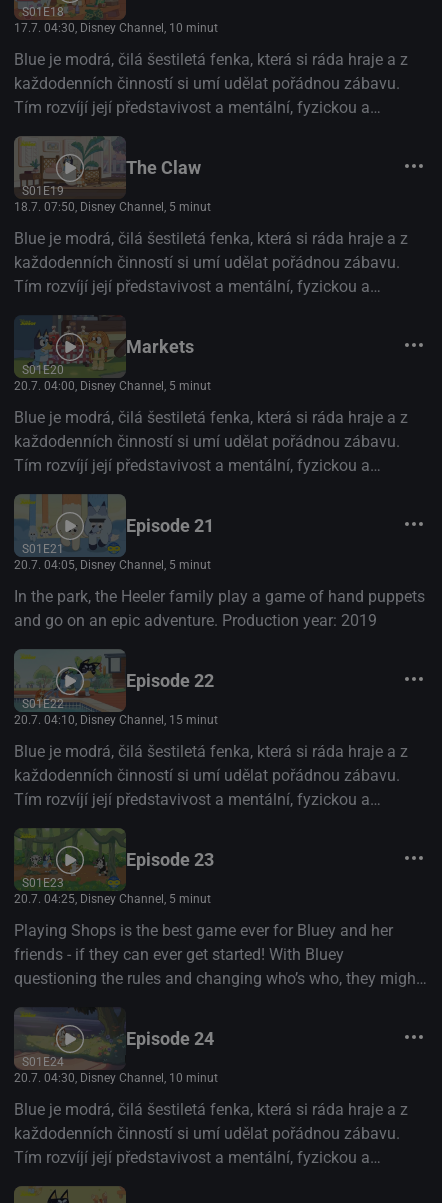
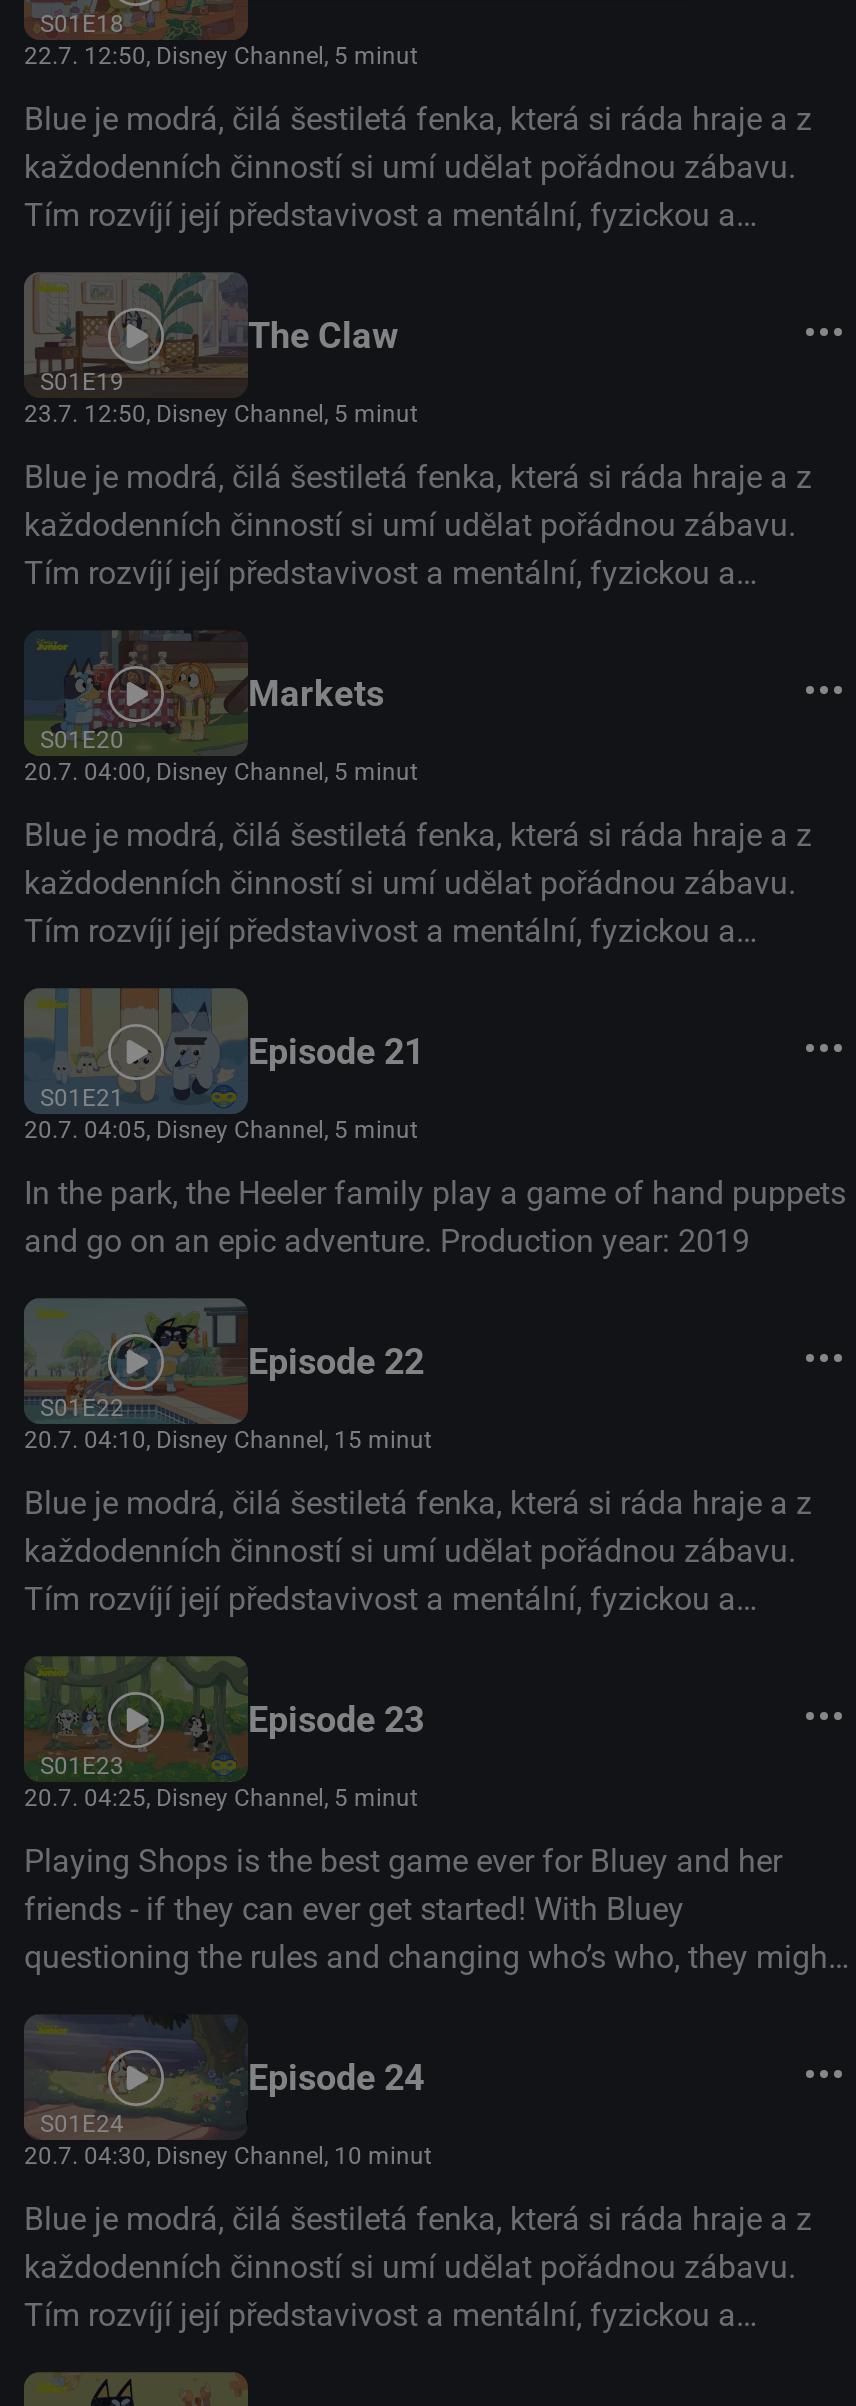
[14,21,218,35] 17.7. 04:30, Disney Channel, 10 minut -> [24,42,418,70] 22.7. 12:50, Disney Channel, 5 minut
[14,200,211,214] 18.7. 07:50, Disney Channel, 5 minut -> [24,400,418,428] 23.7. 12:50, Disney Channel, 5 minut

